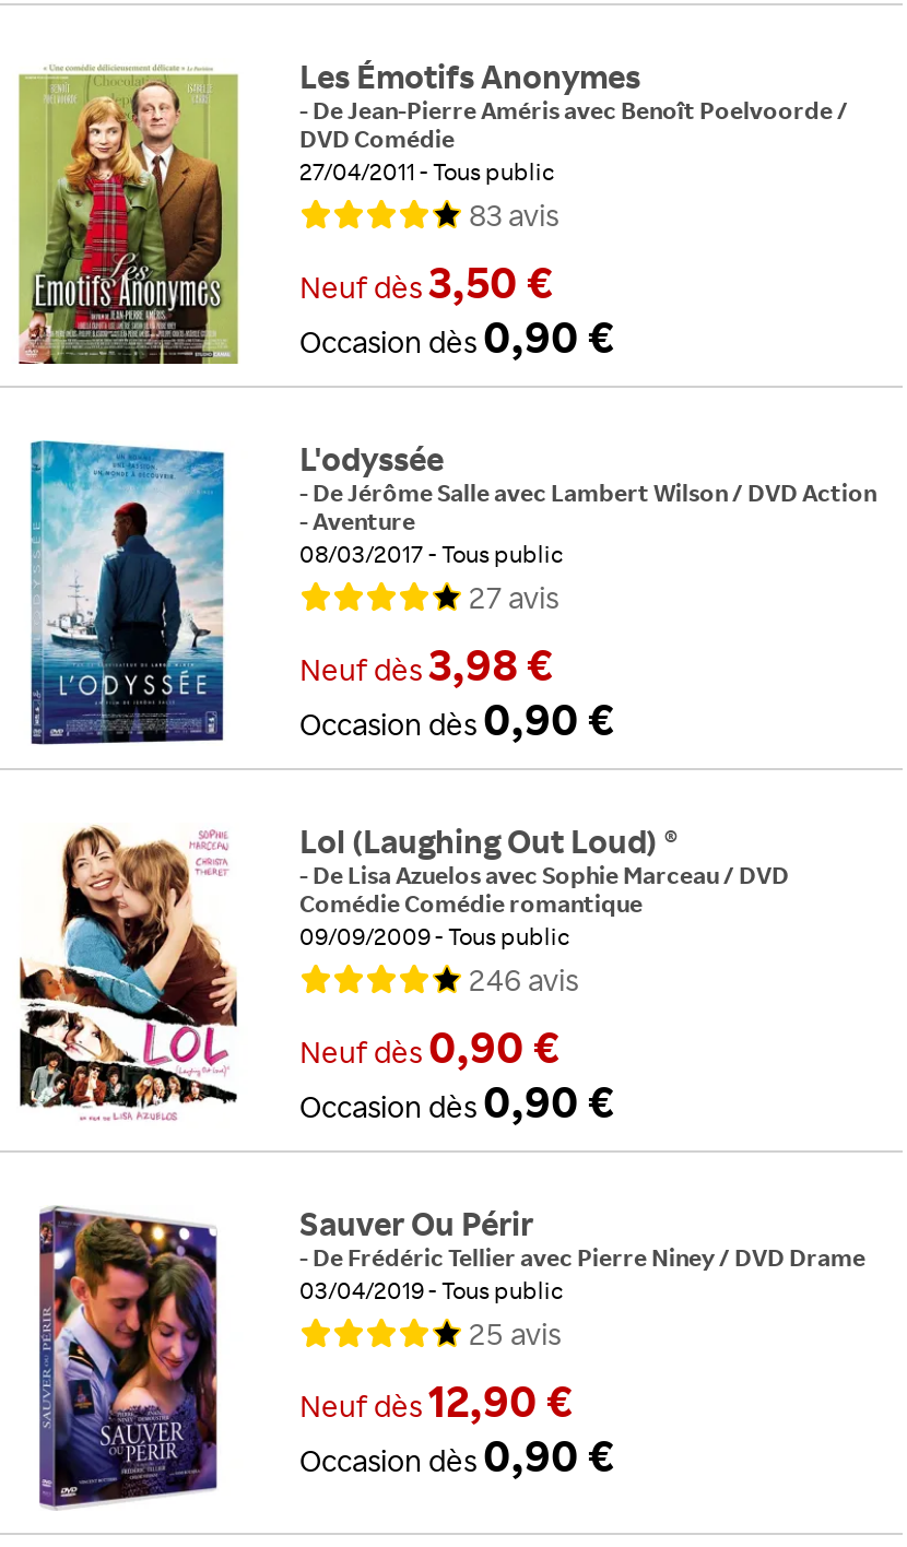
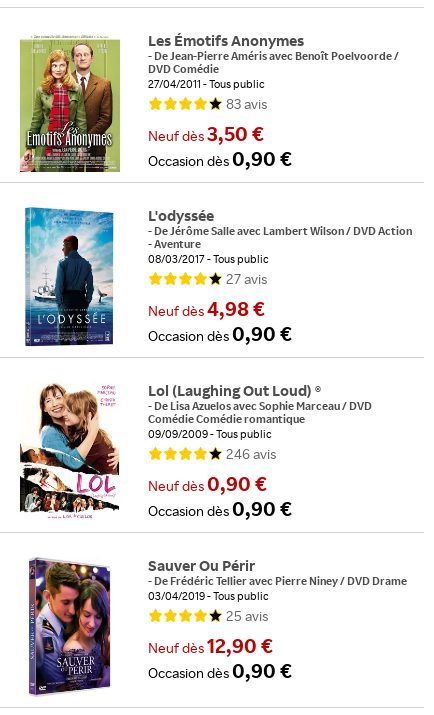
[299,636,553,690] Neufdès3,98 € -> [148,296,265,321] Neufdès4,98 €

